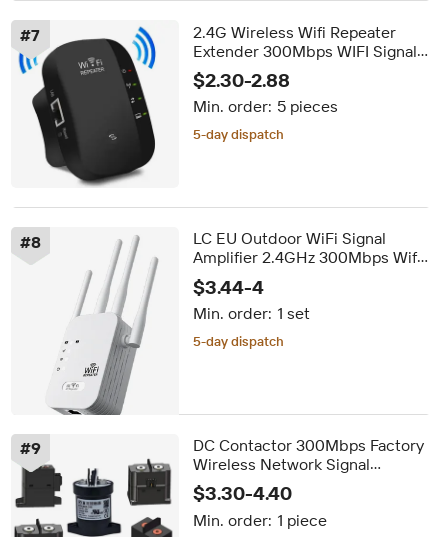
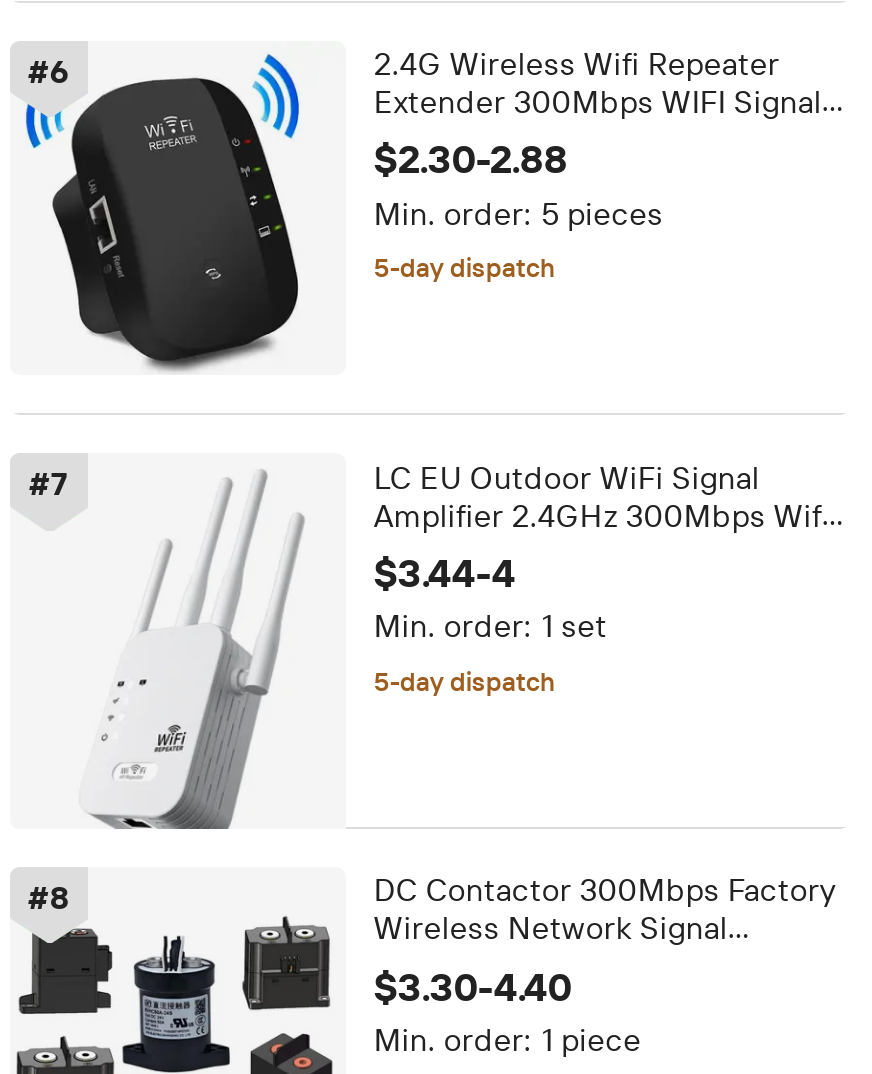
[20,26,40,45] #7 -> [28,52,70,90] #6
[20,233,41,252] #8 -> [29,466,69,504] #7
[20,439,41,458] #9 -> [28,879,70,917] #8

